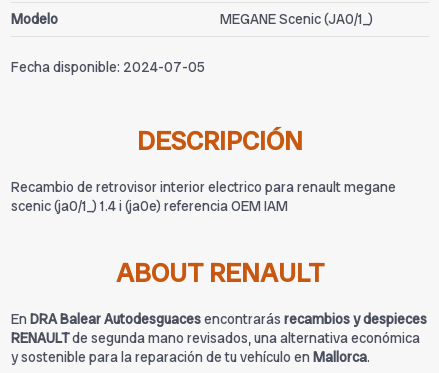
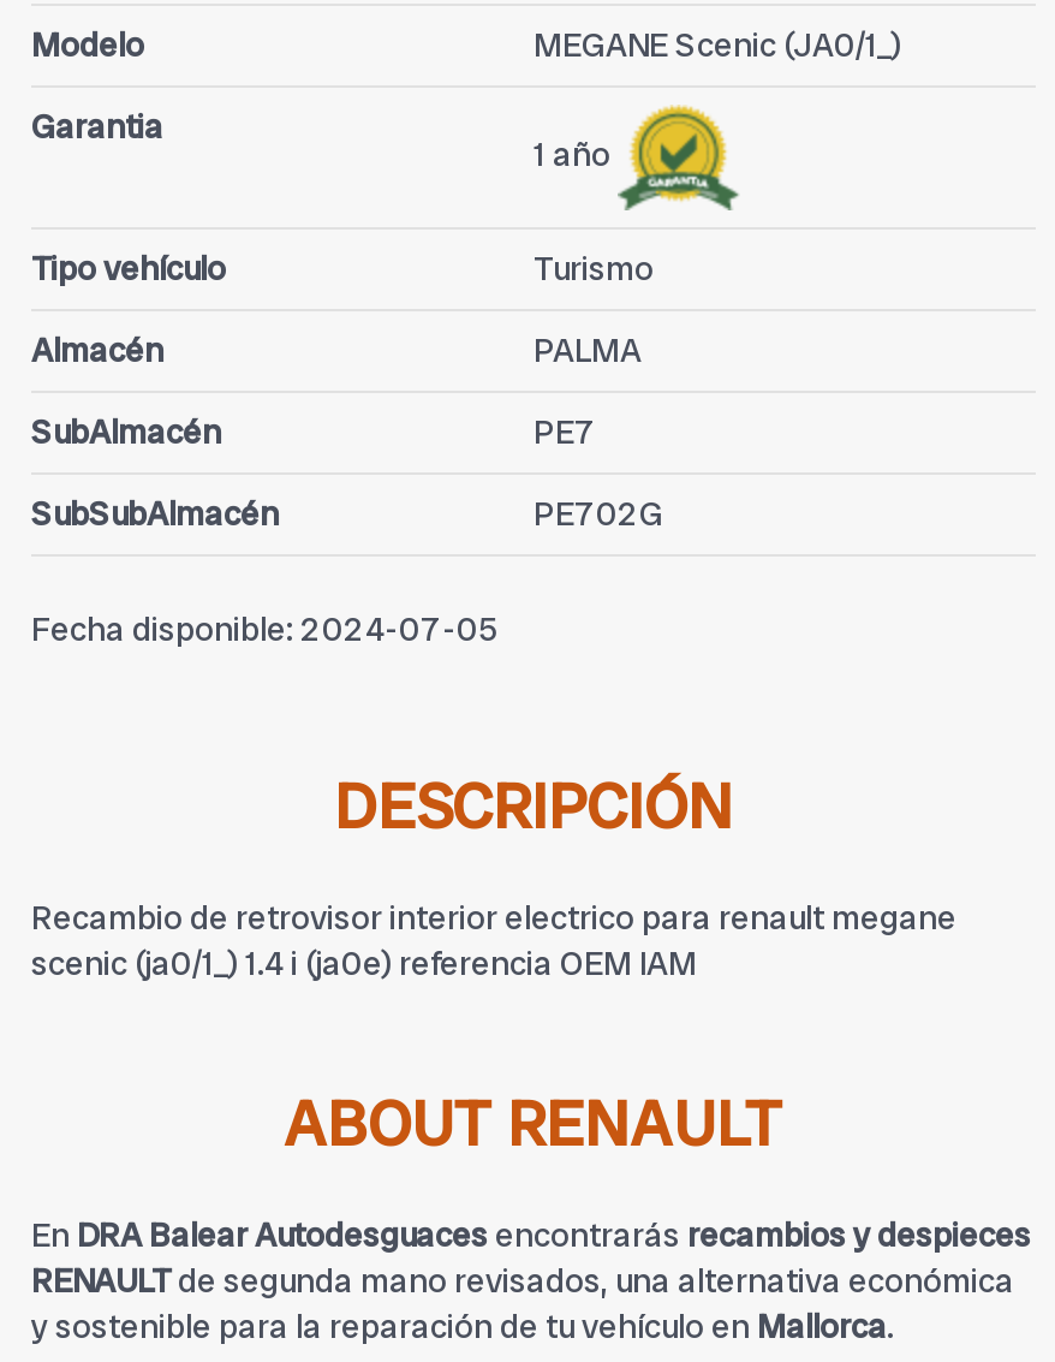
none -> [31,102,740,536] [image] | Garantia | 1 año | Tipo vehículo | Turismo | Almacén | PALMA | SubAlmacén | PE7 | SubSubAlmacén | PE702G

